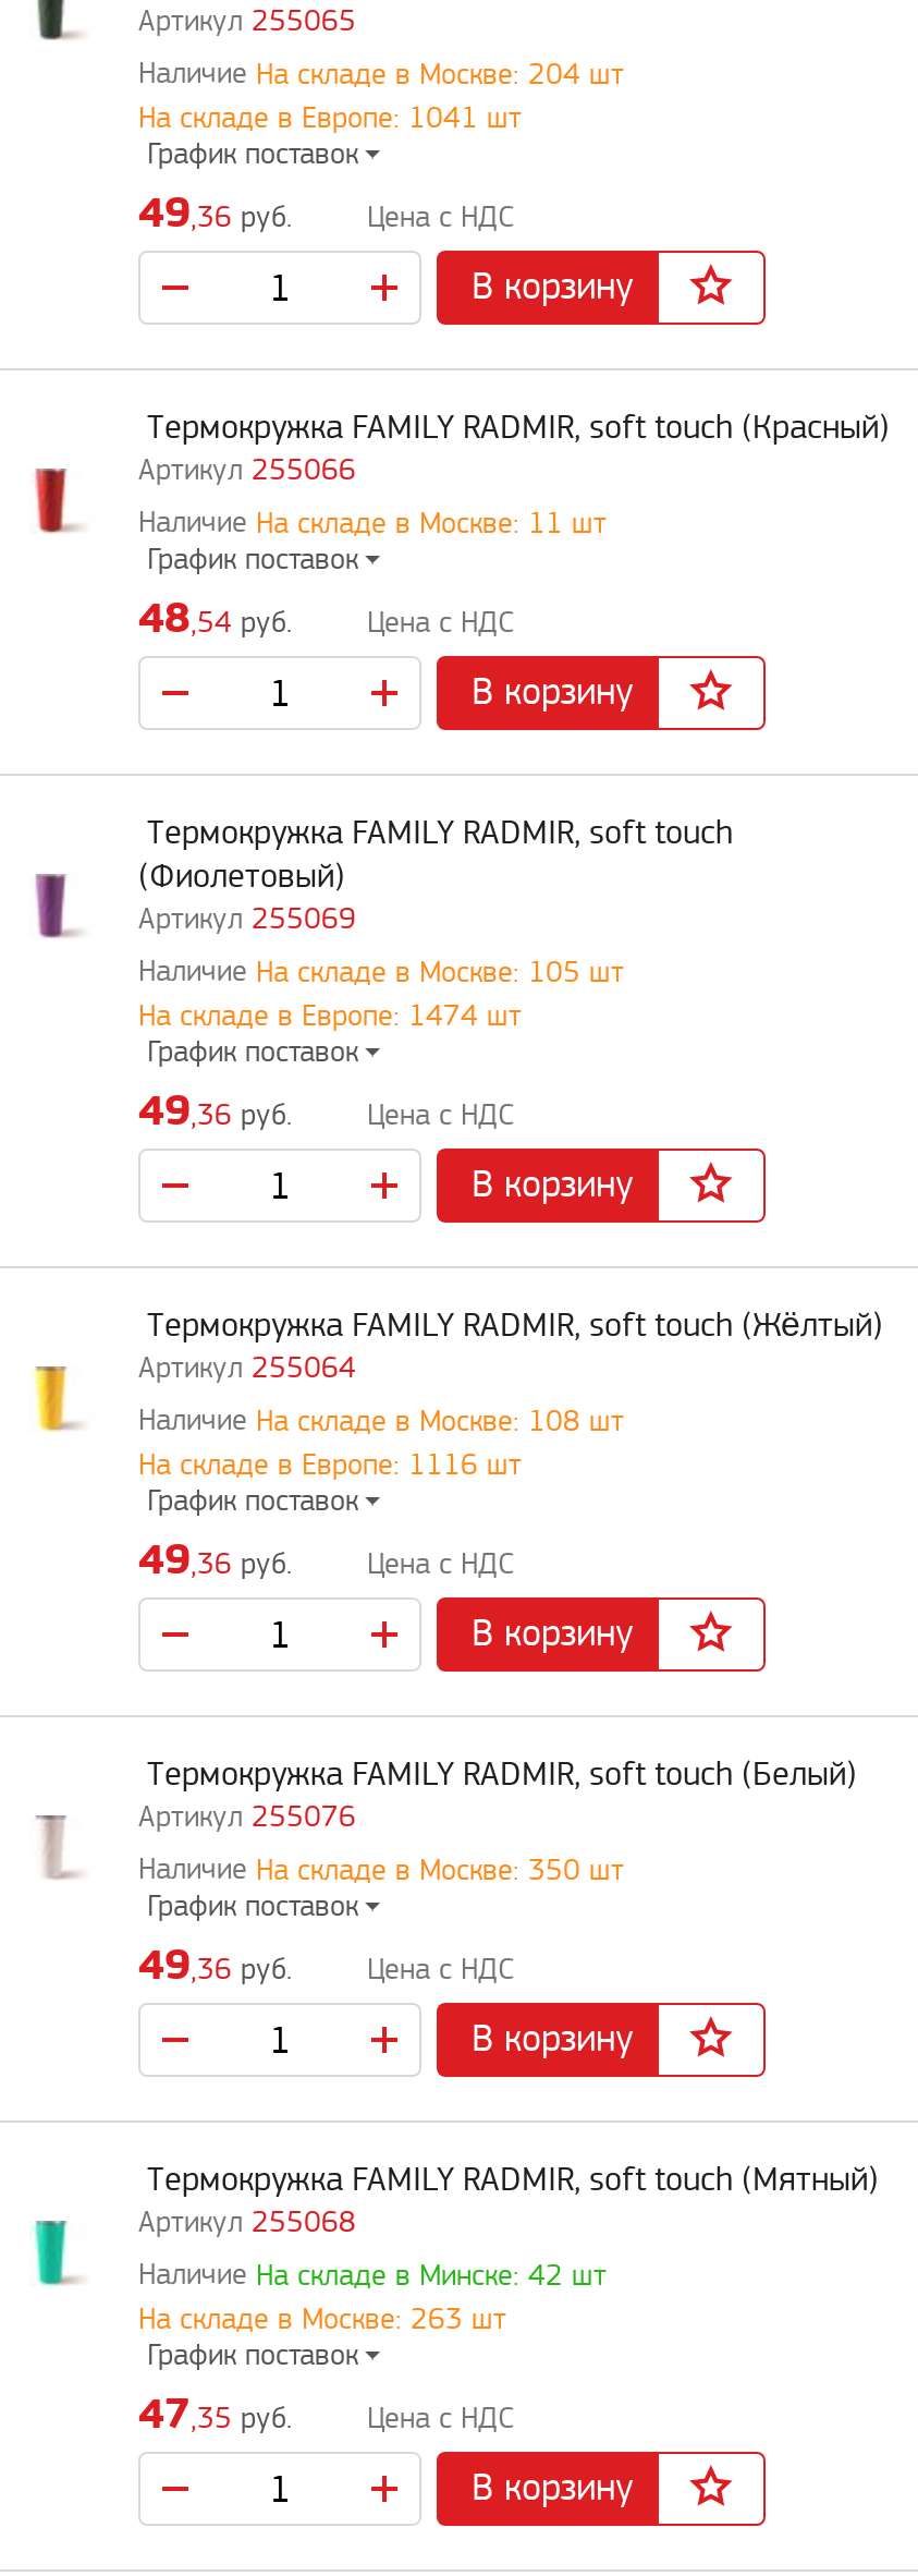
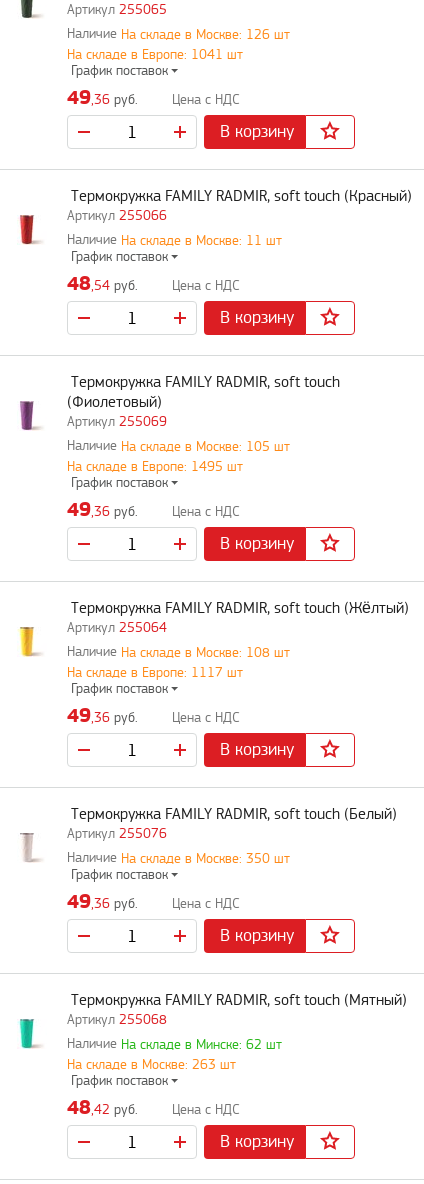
[256,60,624,91] На складе в Москве: 204 шт -> [121,28,290,42] На складе в Москве: 126 шт
[138,1002,522,1032] На складе в Европе: 1474 шт -> [67,460,243,474] На складе в Европе: 1495 шт
[138,1451,522,1481] На складе в Европе: 1116 шт -> [67,666,243,680] На складе в Европе: 1117 шт
[256,2261,607,2292] На складе в Минске: 42 шт -> [121,1038,282,1052] На складе в Минске: 62 шт
[138,2389,293,2439] 47,35 руб. -> [67,1096,138,1119] 48,42 руб.

